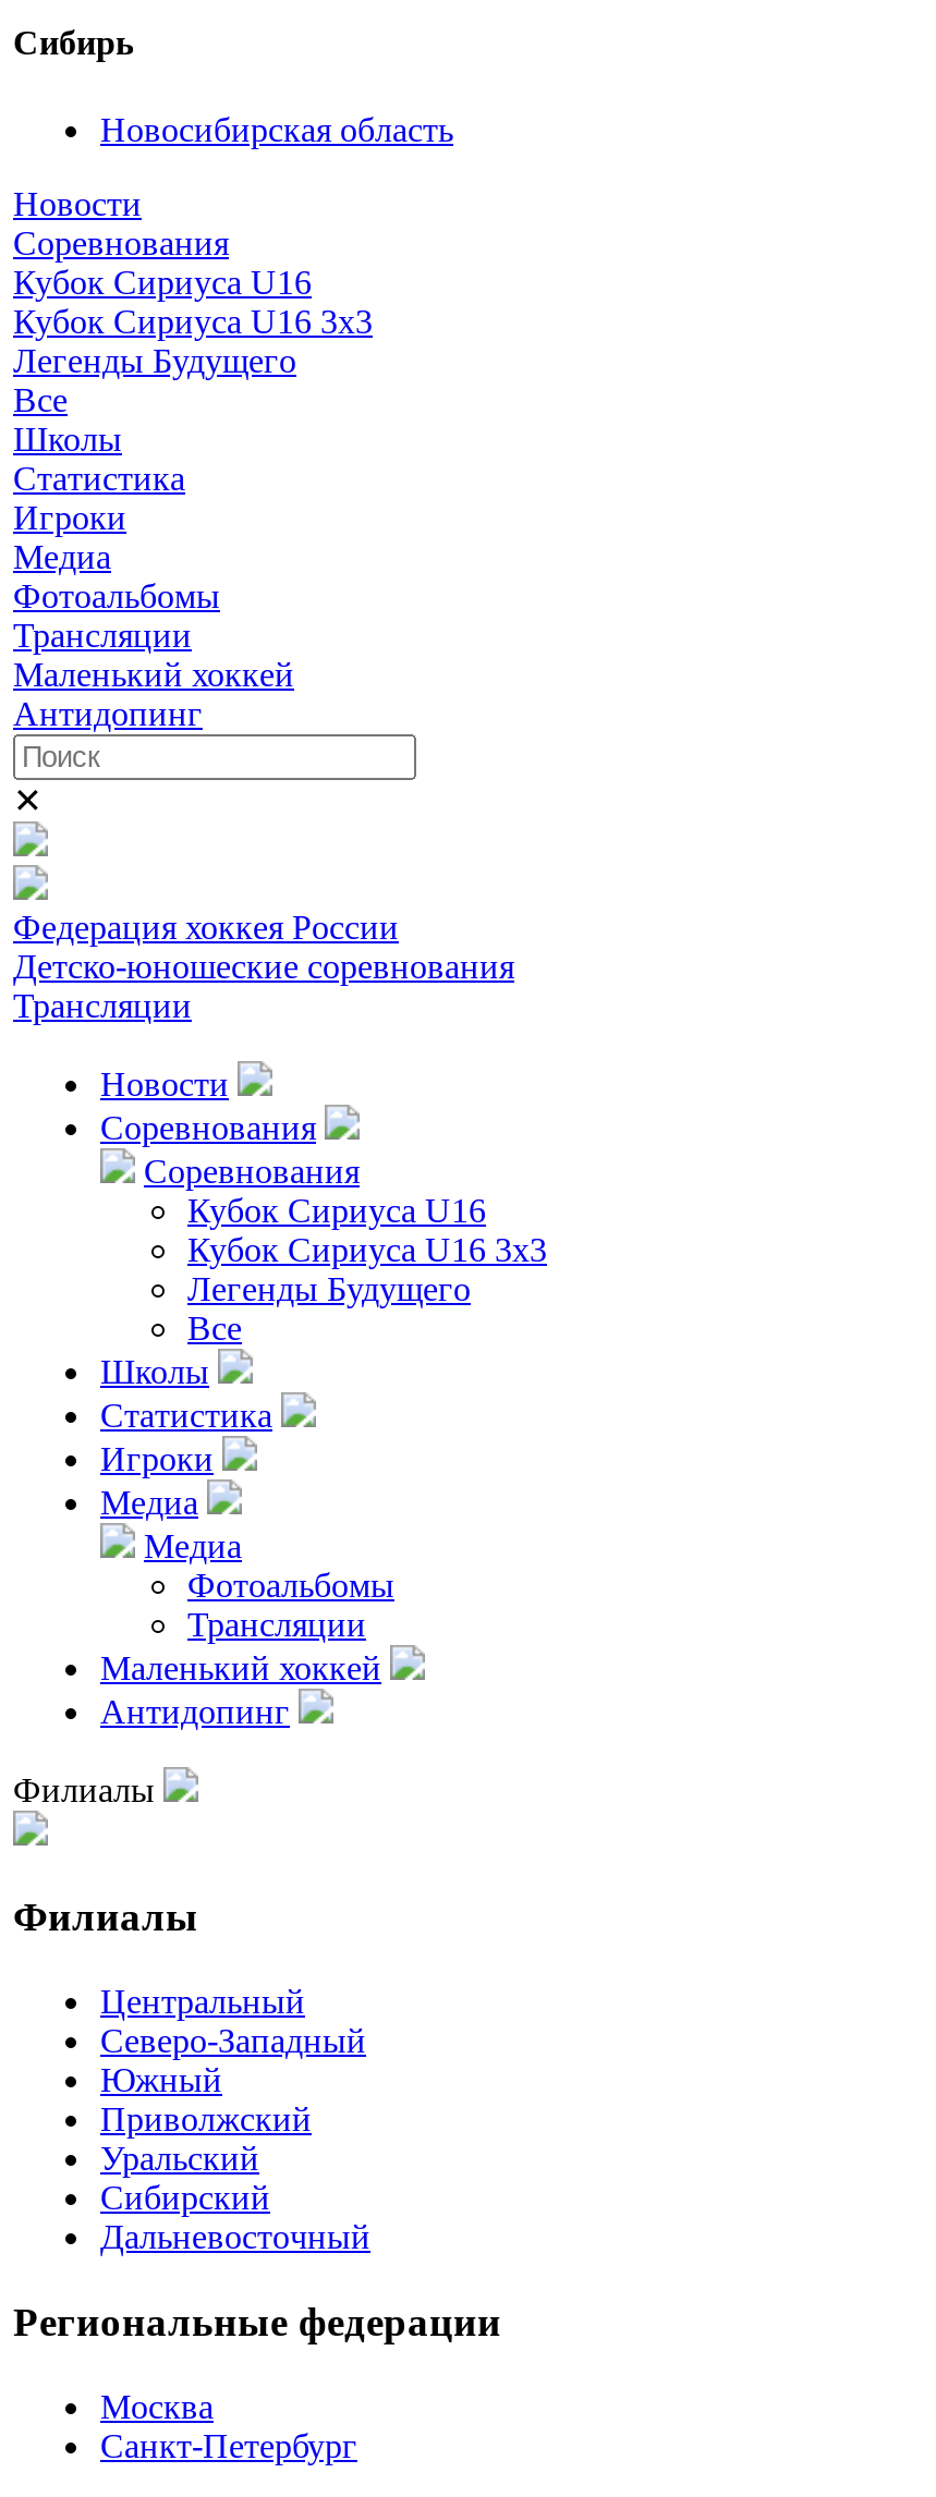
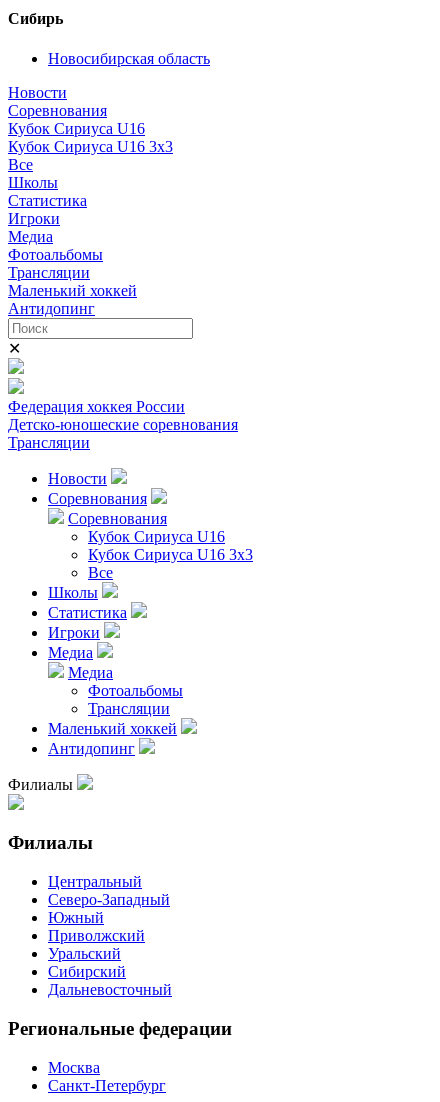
[13,341,296,378] Легенды Будущего -> none
[187,1270,471,1307] Легенды Будущего -> none

